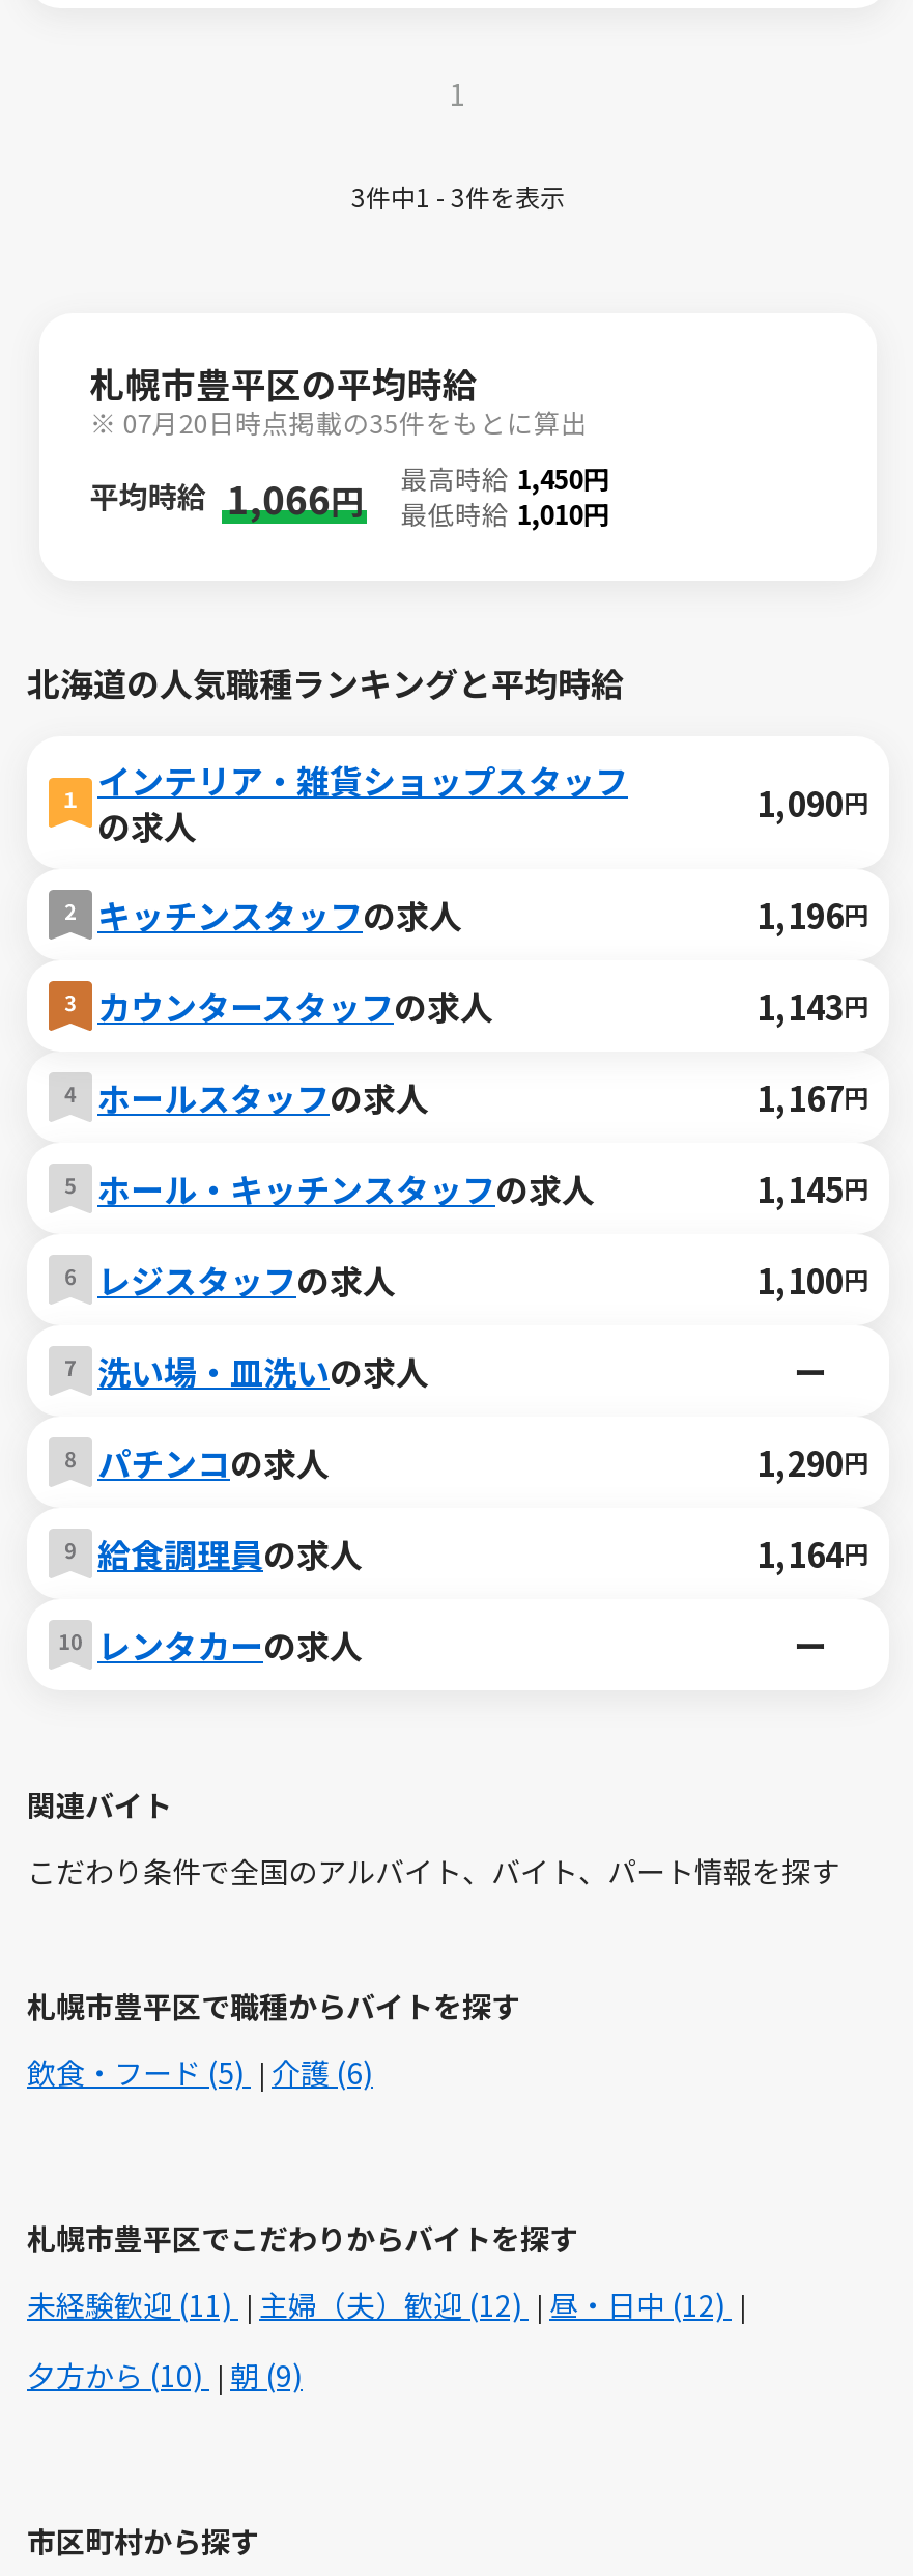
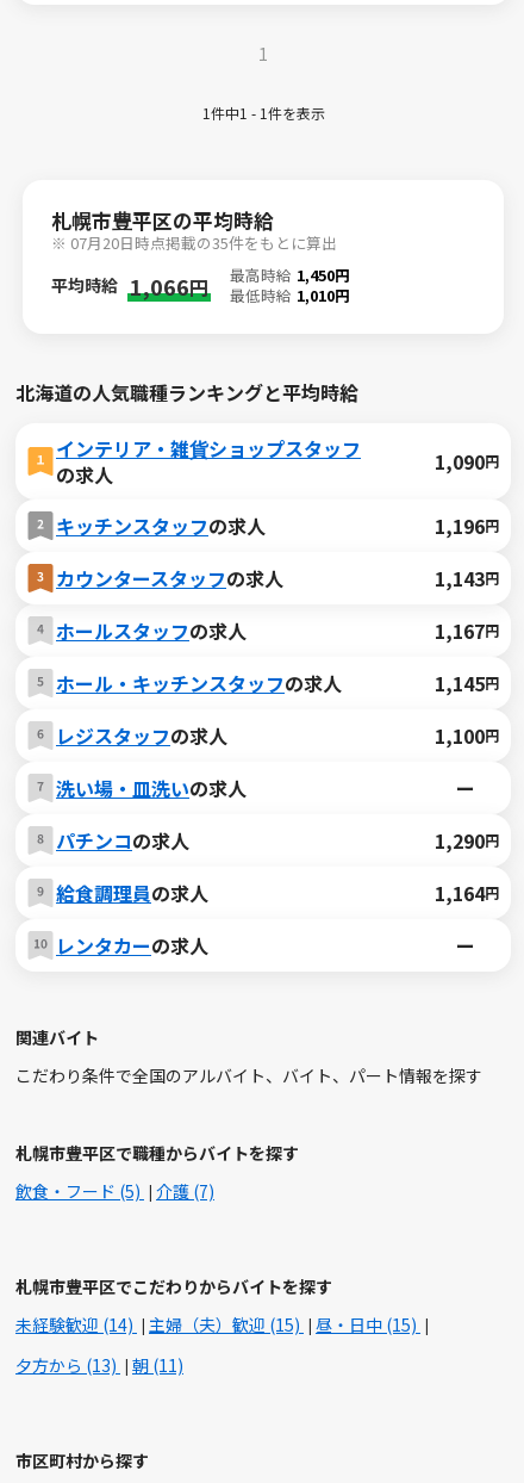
[351,178,565,214] 3件中1 - 3件を表示 -> [202,103,325,123] 1件中1 - 1件を表示
[27,2051,373,2093] 飲食・フード (5) 介護 (6) -> [15,1179,214,1203] 飲食・フード (5) 介護 (7)
[27,2284,732,2325] 未経験歓迎 (11) 主婦（夫）歓迎 (12) 昼・日中 (12) -> [15,1313,420,1336] 未経験歓迎 (14) 主婦（夫）歓迎 (15) 昼・日中 (15)
[27,2354,303,2396] 夕方から (10) 朝 (9) -> [15,1353,183,1377] 夕方から (13) 朝 (11)

